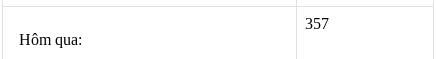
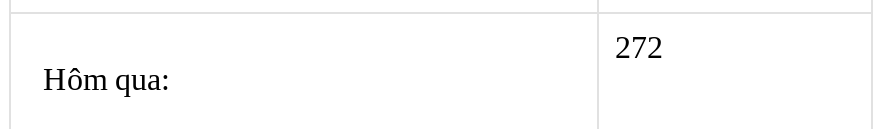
[305,15,329,32] 357 -> [615,30,663,64] 272

